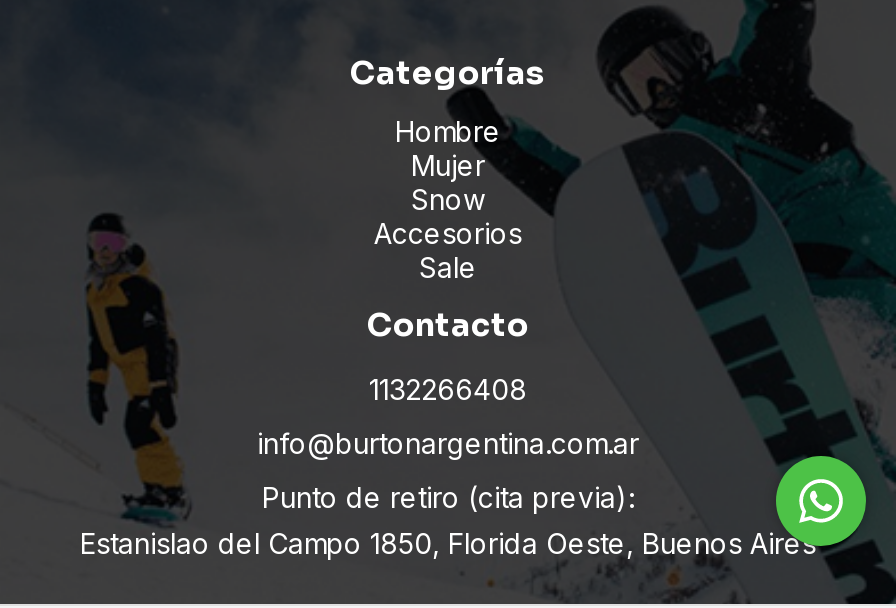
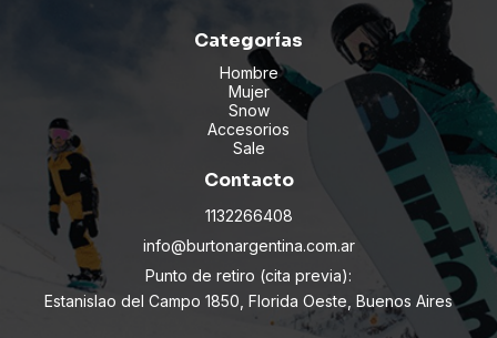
[774,454,868,548] [image] -> [430,253,480,303] [image]

